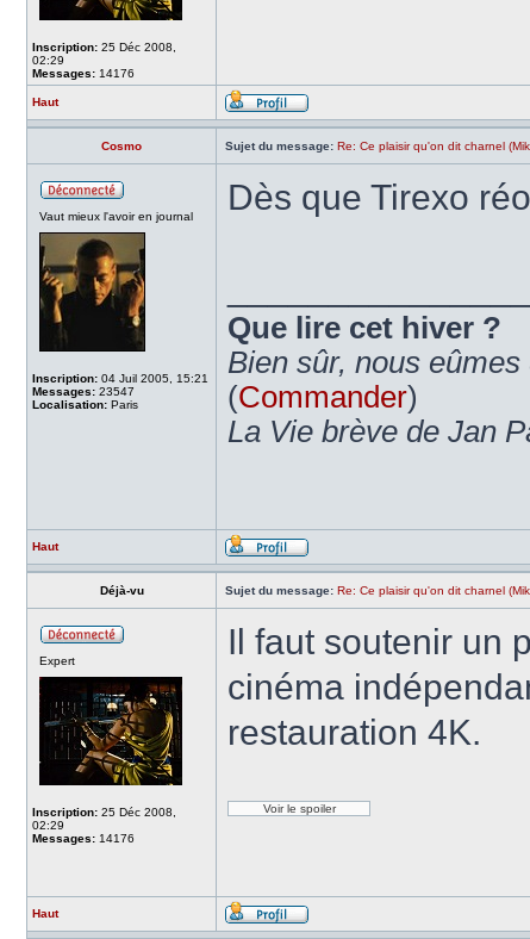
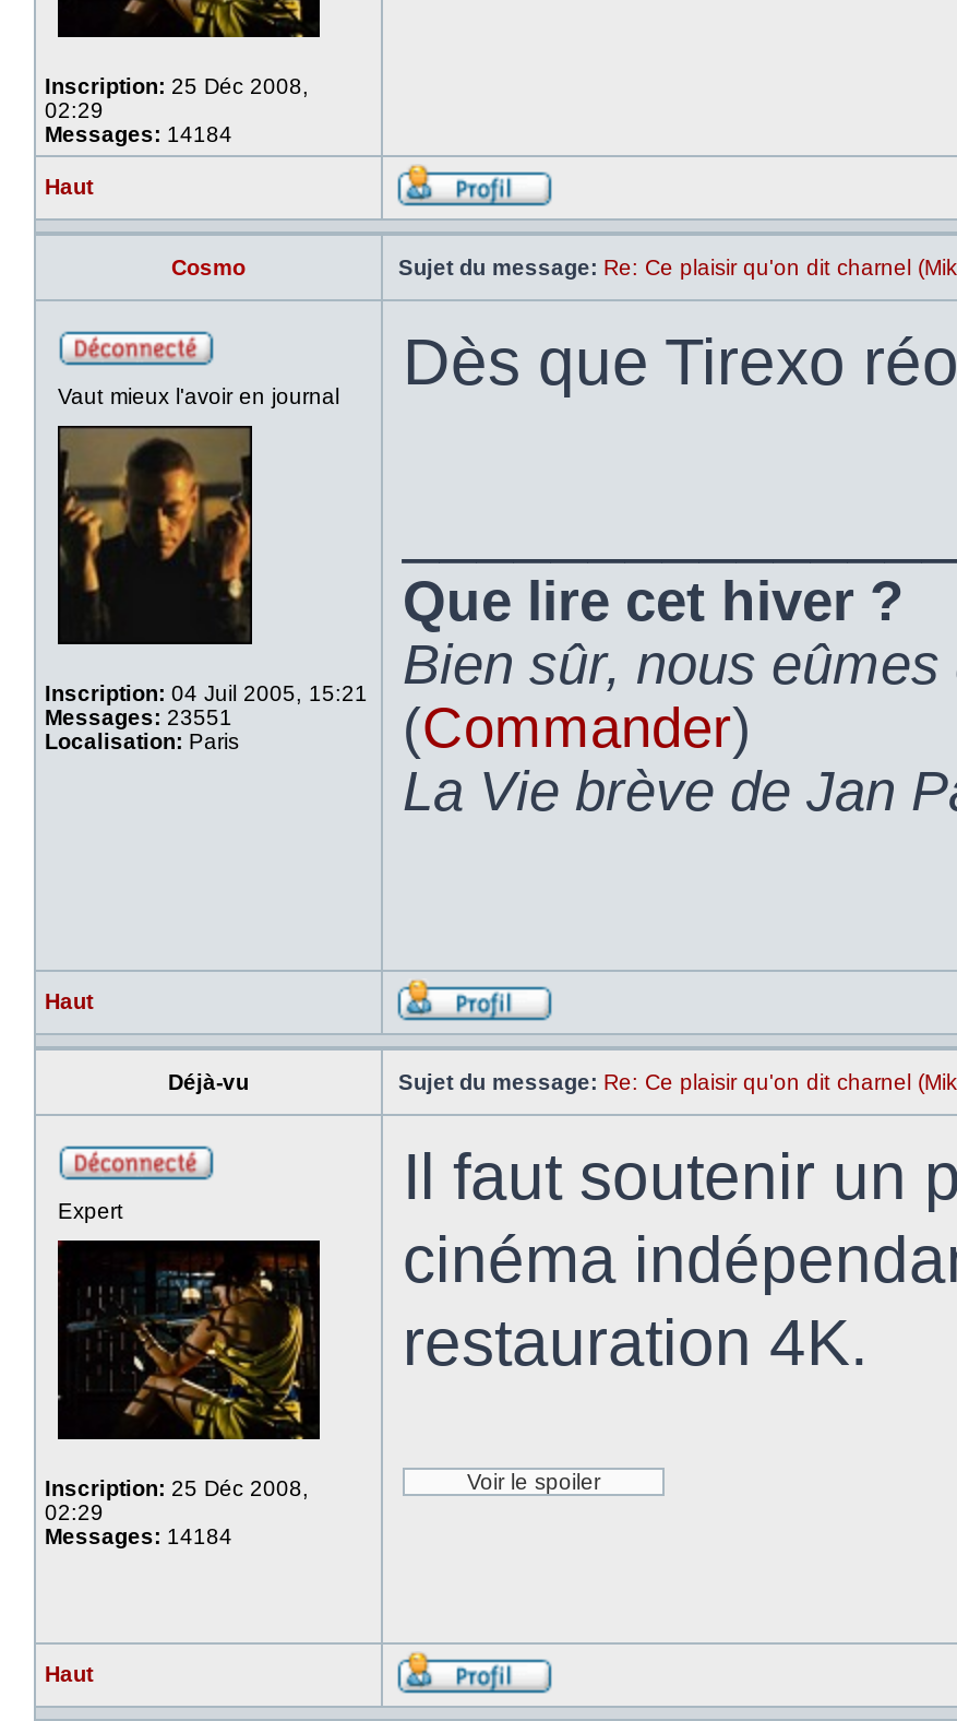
[32,67,135,80] Messages: 14176 -> [45,122,232,146] Messages: 14184
[32,385,135,398] Messages: 23547 -> [45,705,232,729] Messages: 23551
[32,832,135,845] Messages: 14176 -> [45,1524,232,1548] Messages: 14184

